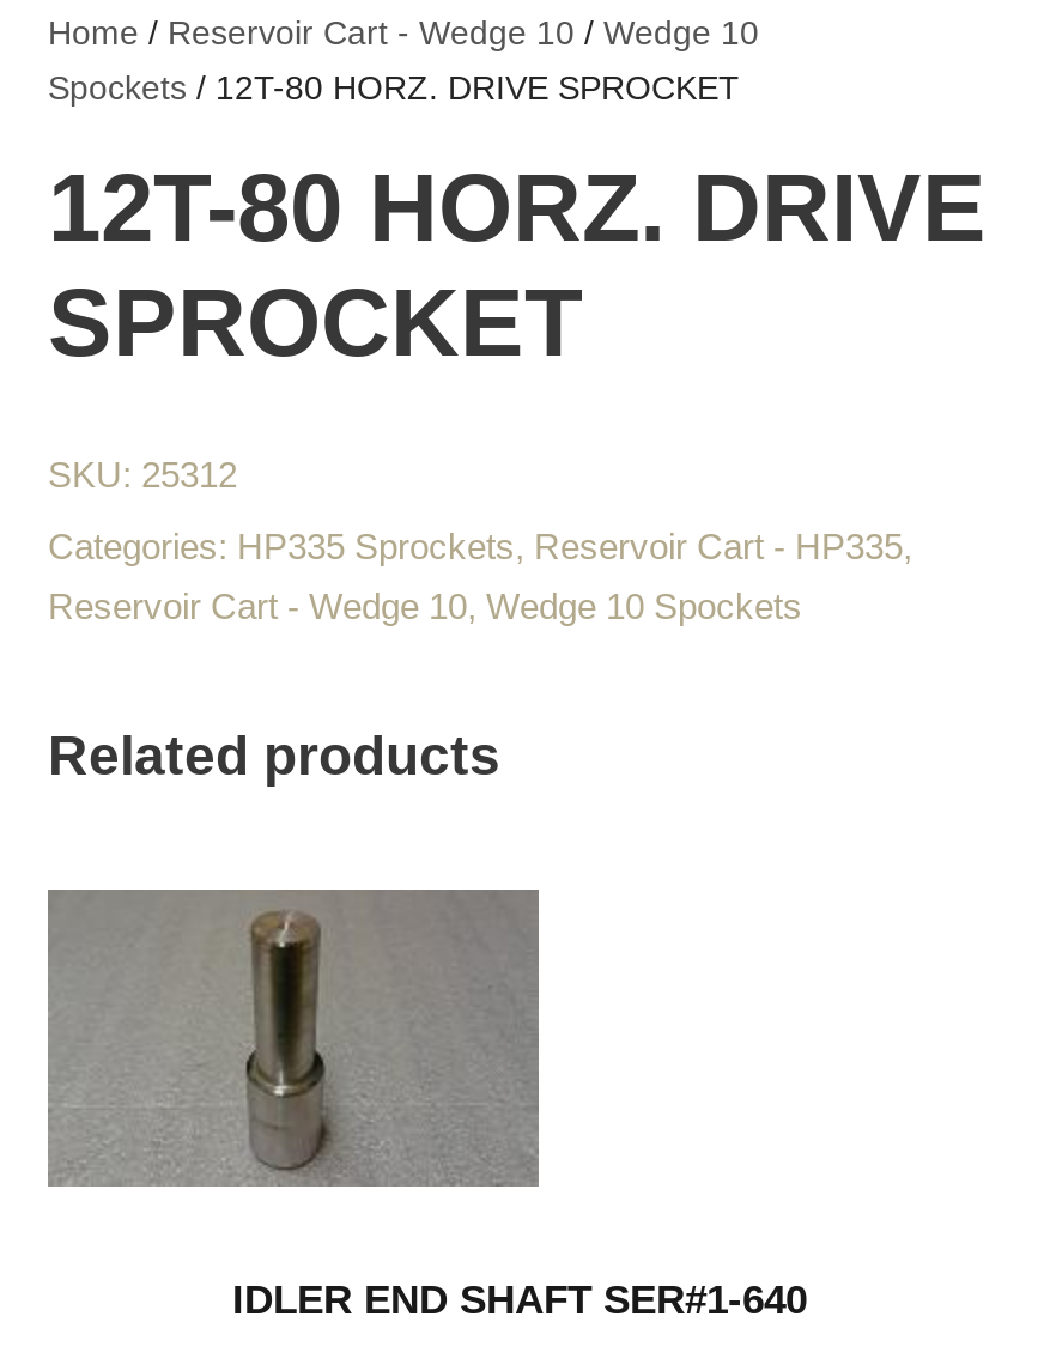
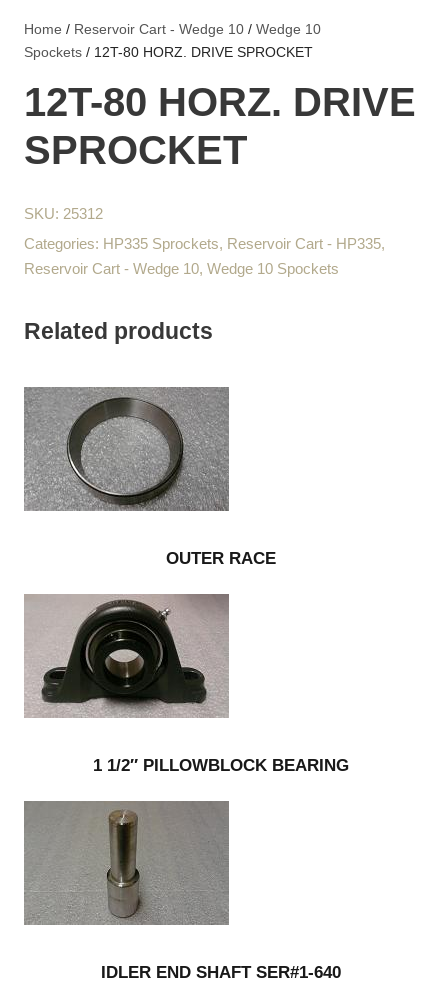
none -> [24,593,349,774] [image] | 1 1/2″ PILLOWBLOCK BEARING
none -> [67,397,276,567] [image] | OUTER RACE

